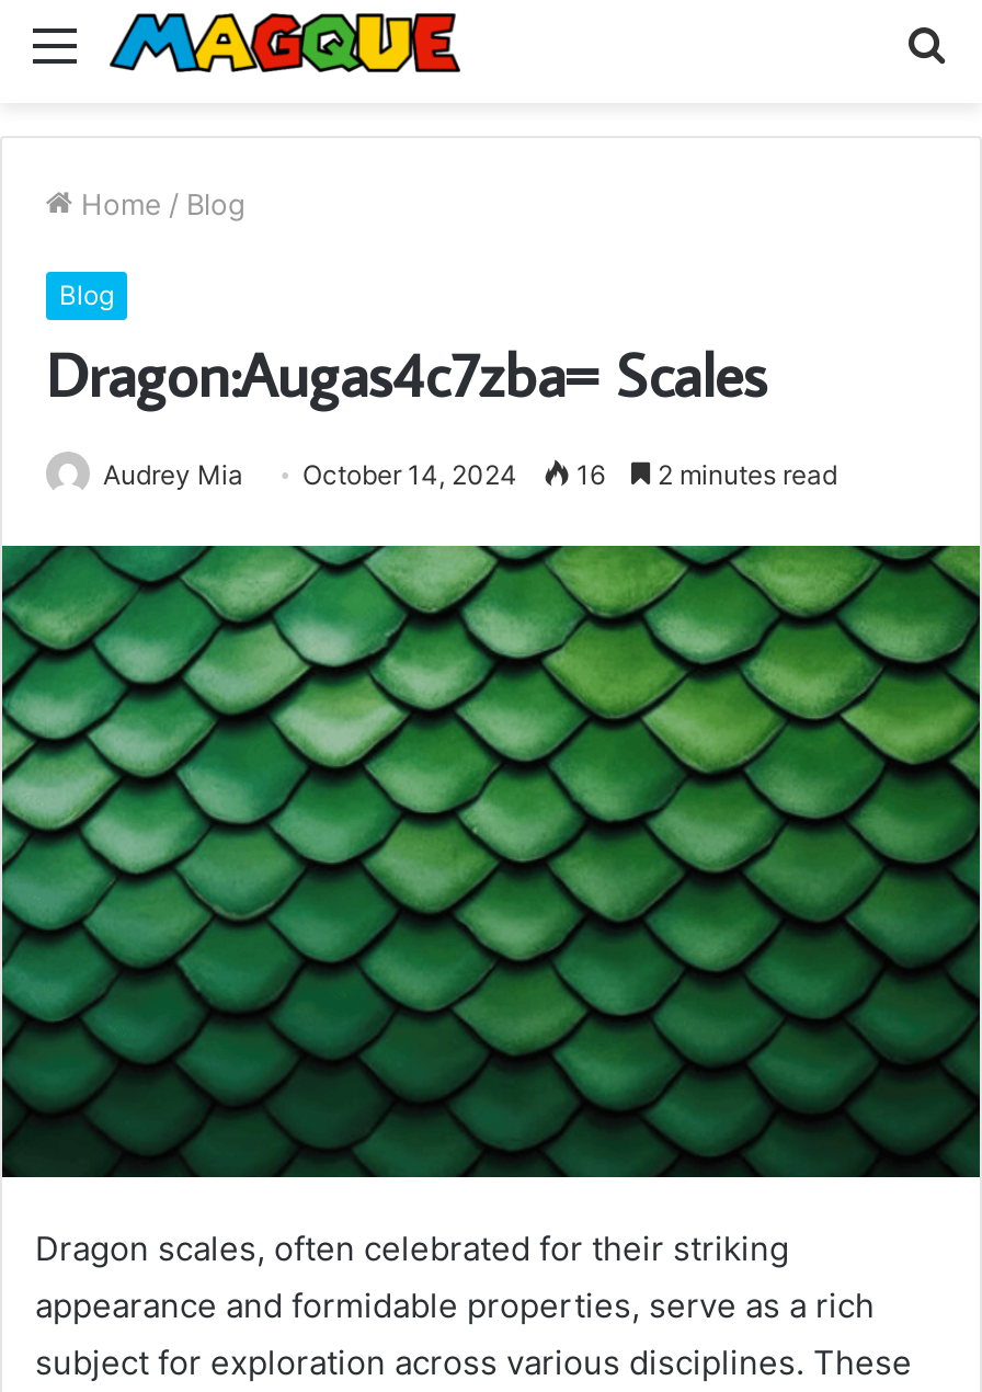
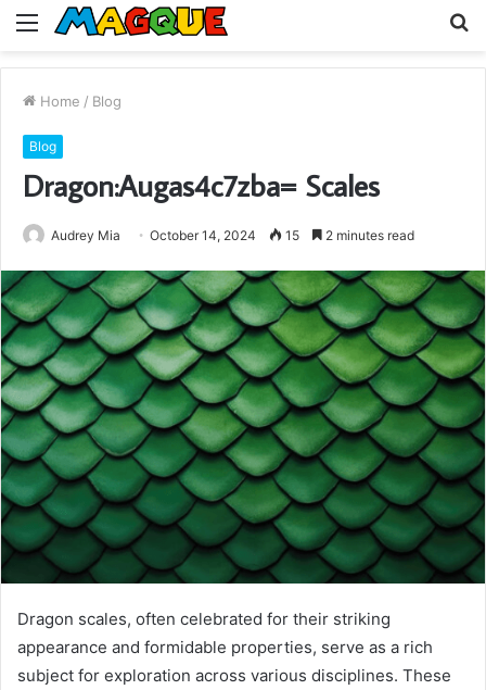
[103,459,837,492] Audrey Mia October 14, 2024 16 2 minutes read -> [51,228,414,244] Audrey Mia October 14, 2024 15 2 minutes read

